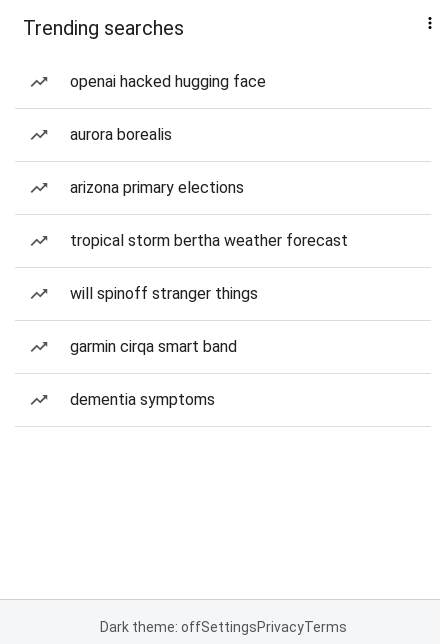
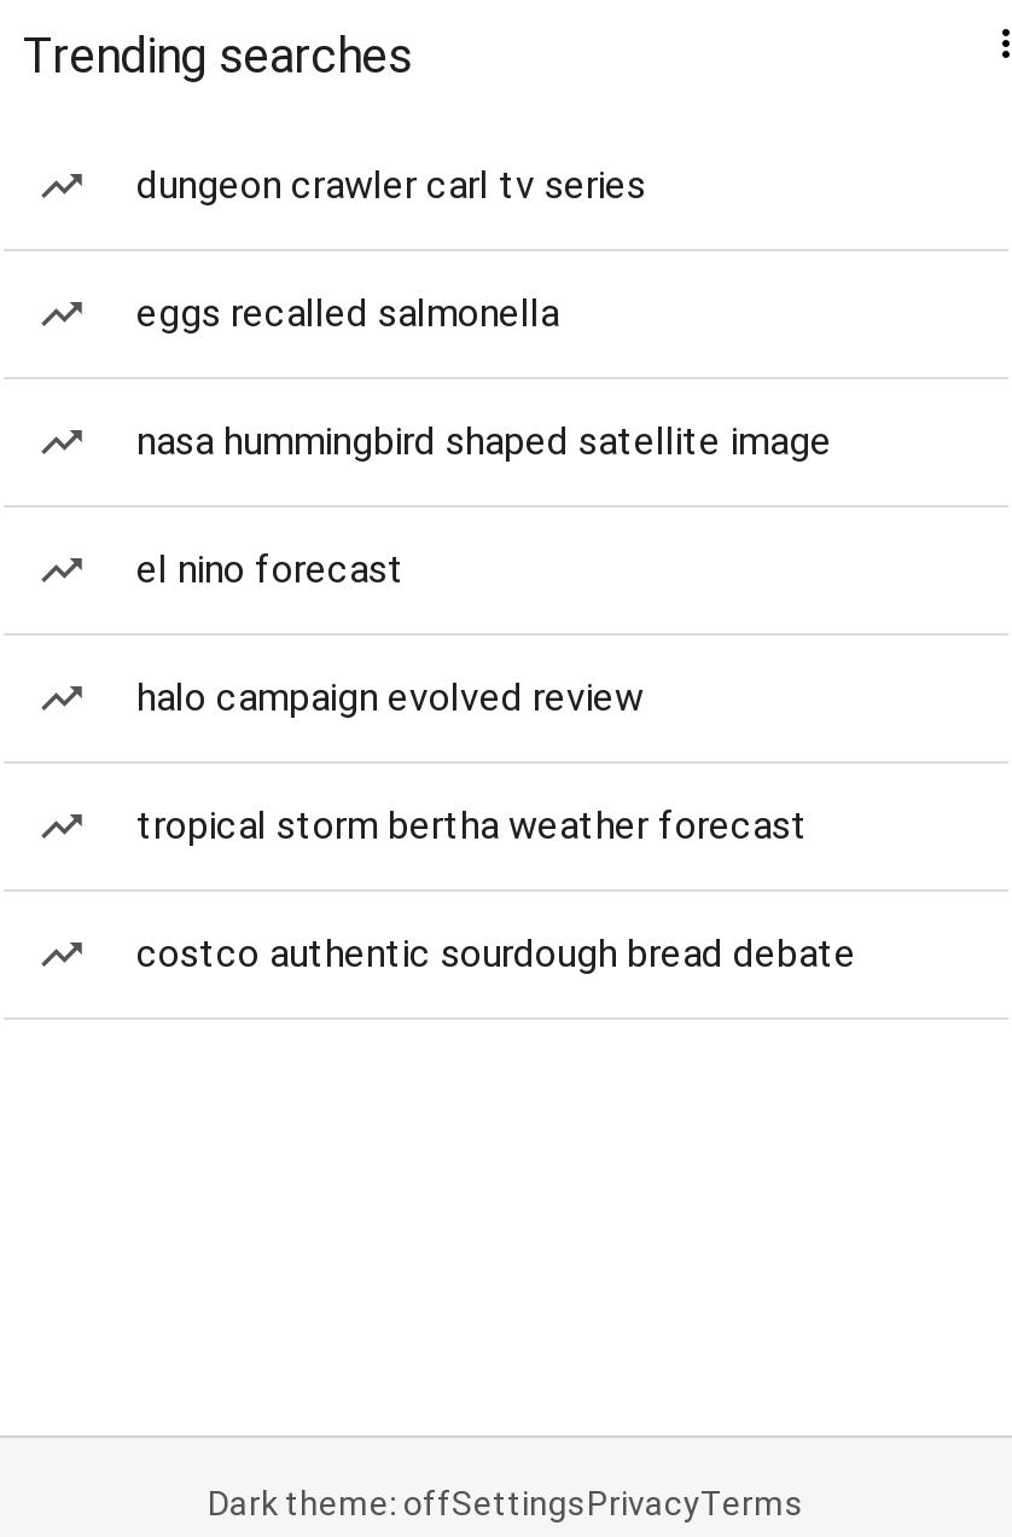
[70,72,266,197] openai hacked hugging face | aurora borealis | arizona primary elections -> [136,162,832,720] dungeon crawler carl tv series | eggs recalled salmonella | nasa hummingbird shaped satellite image | el nino forecast | halo campaign evolved review
moved [70,231,348,250] -> [136,802,808,848]: tropical storm bertha weather forecast
[70,284,258,409] will spinoff stranger things | garmin cirqa smart band | dementia symptoms -> [136,930,856,976] costco authentic sourdough bread debate

